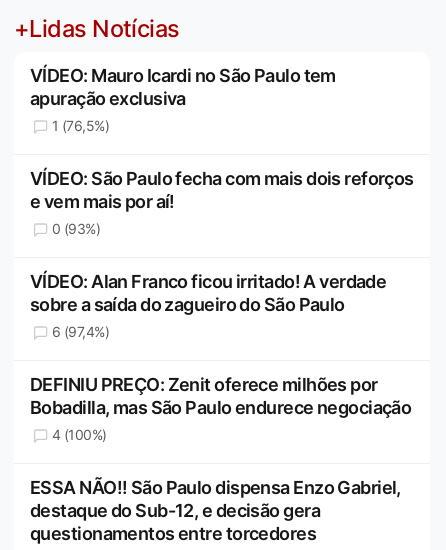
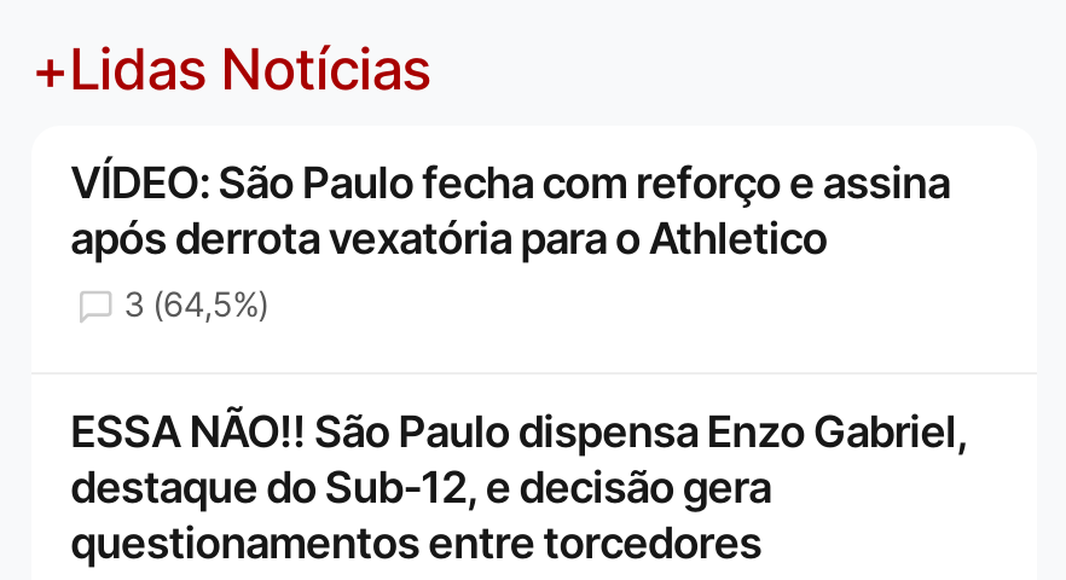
[30,65,414,443] VÍDEO: Mauro Icardi no São Paulo tem | apuração exclusiva | 1 (76,5%) | VÍDEO: São Paulo fecha com mais dois reforços | e vem mais por aí! | 0 (93%) | VÍDEO: Alan Franco ficou irritado! A verdade | sobre a saída do zagueiro do São Paulo | 6 (97,4%) | DEFINIU PREÇO: Zenit oferece milhões por | Bobadilla, mas São Paulo endurece negociação | 4 (100%) -> [70,157,950,324] VÍDEO: São Paulo fecha com reforço e assina | após derrota vexatória para o Athletico | 3 (64,5%)

